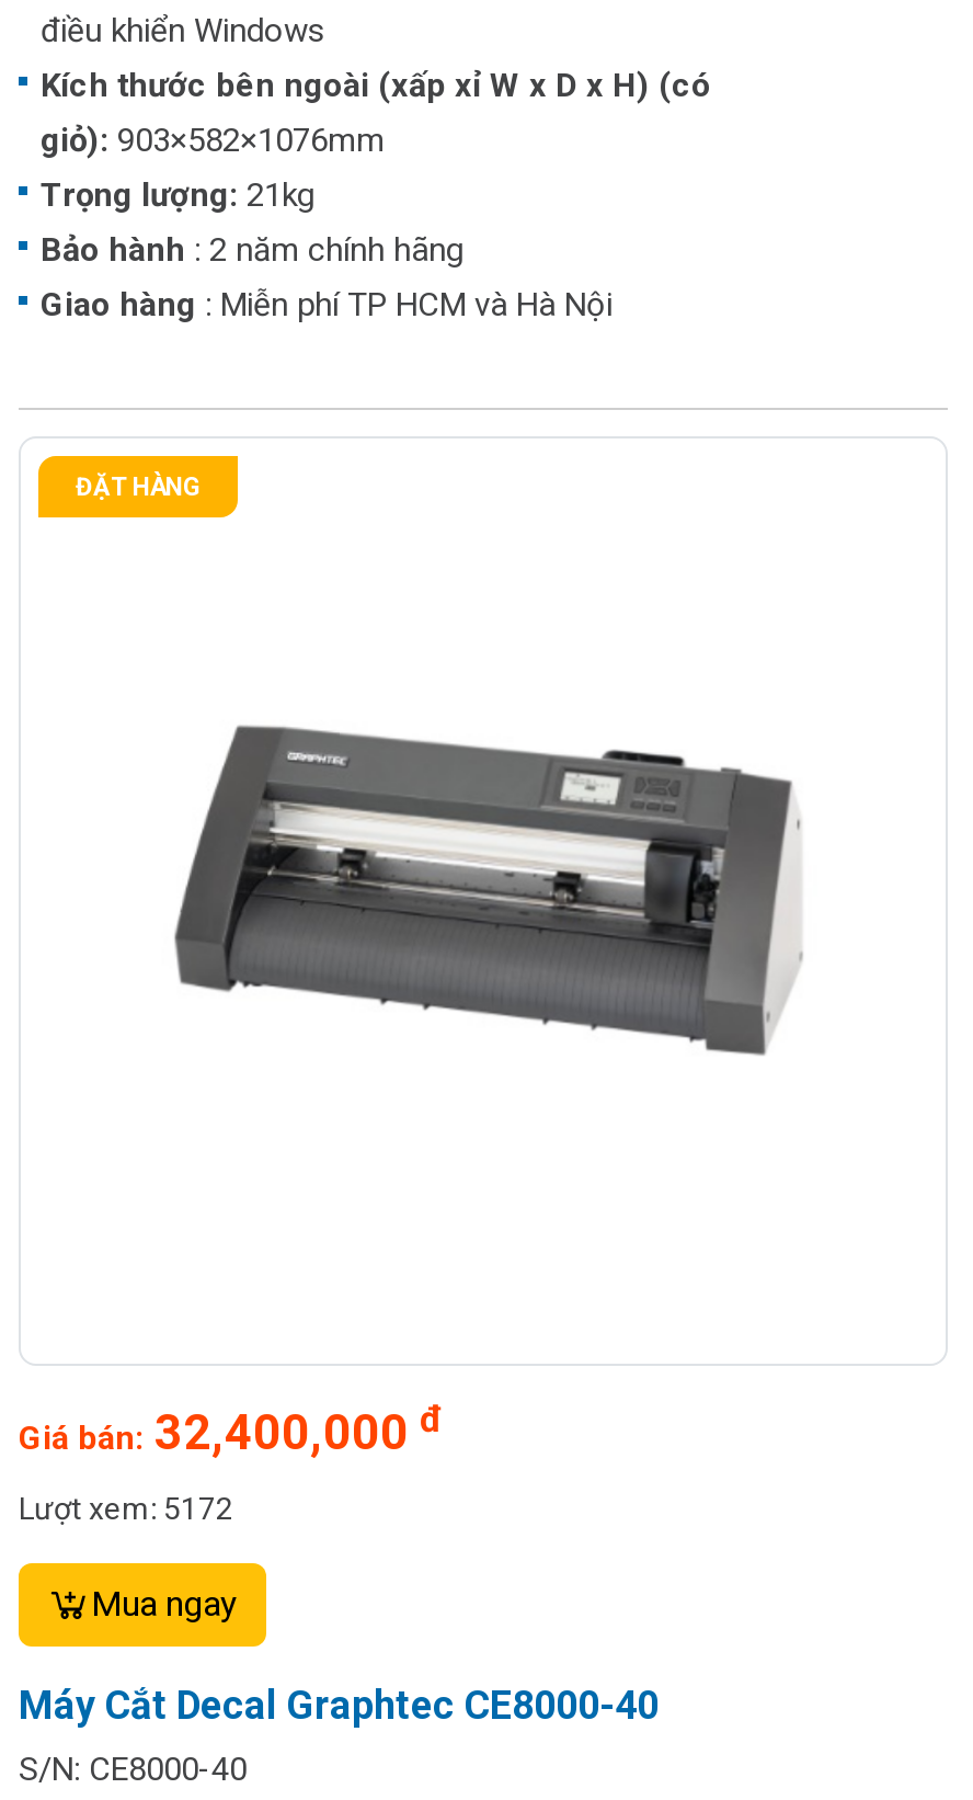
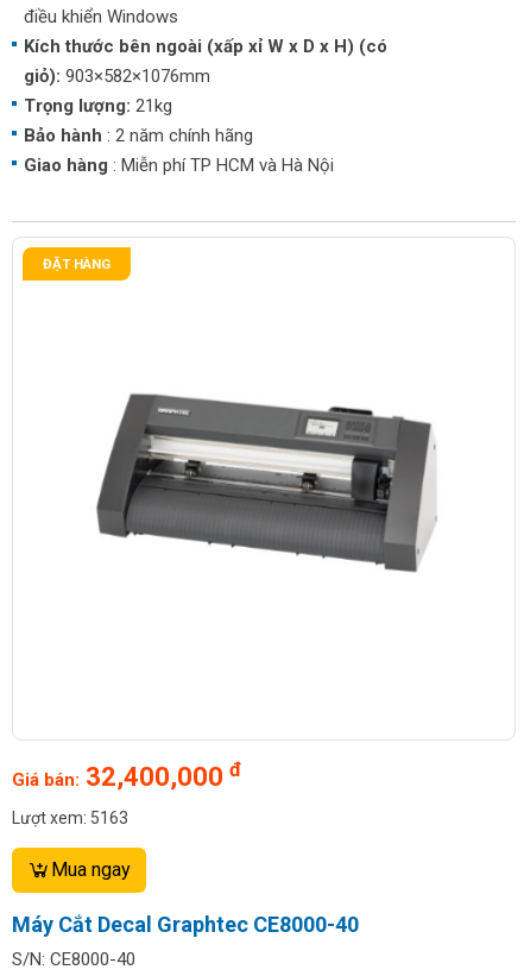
[19,1491,233,1526] Lượt xem: 5172 -> [12,808,128,827] Lượt xem: 5163

